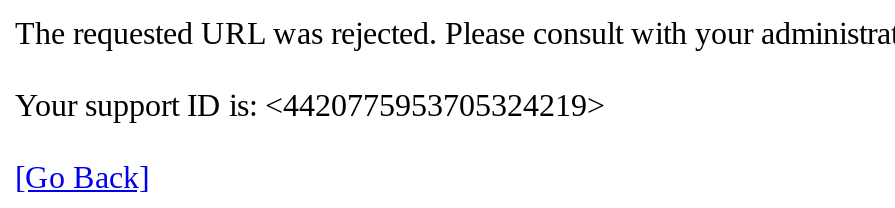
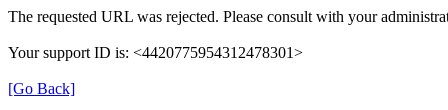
[15,88,605,122] Your support ID is: <4420775953705324219> -> [8,44,303,61] Your support ID is: <4420775954312478301>

